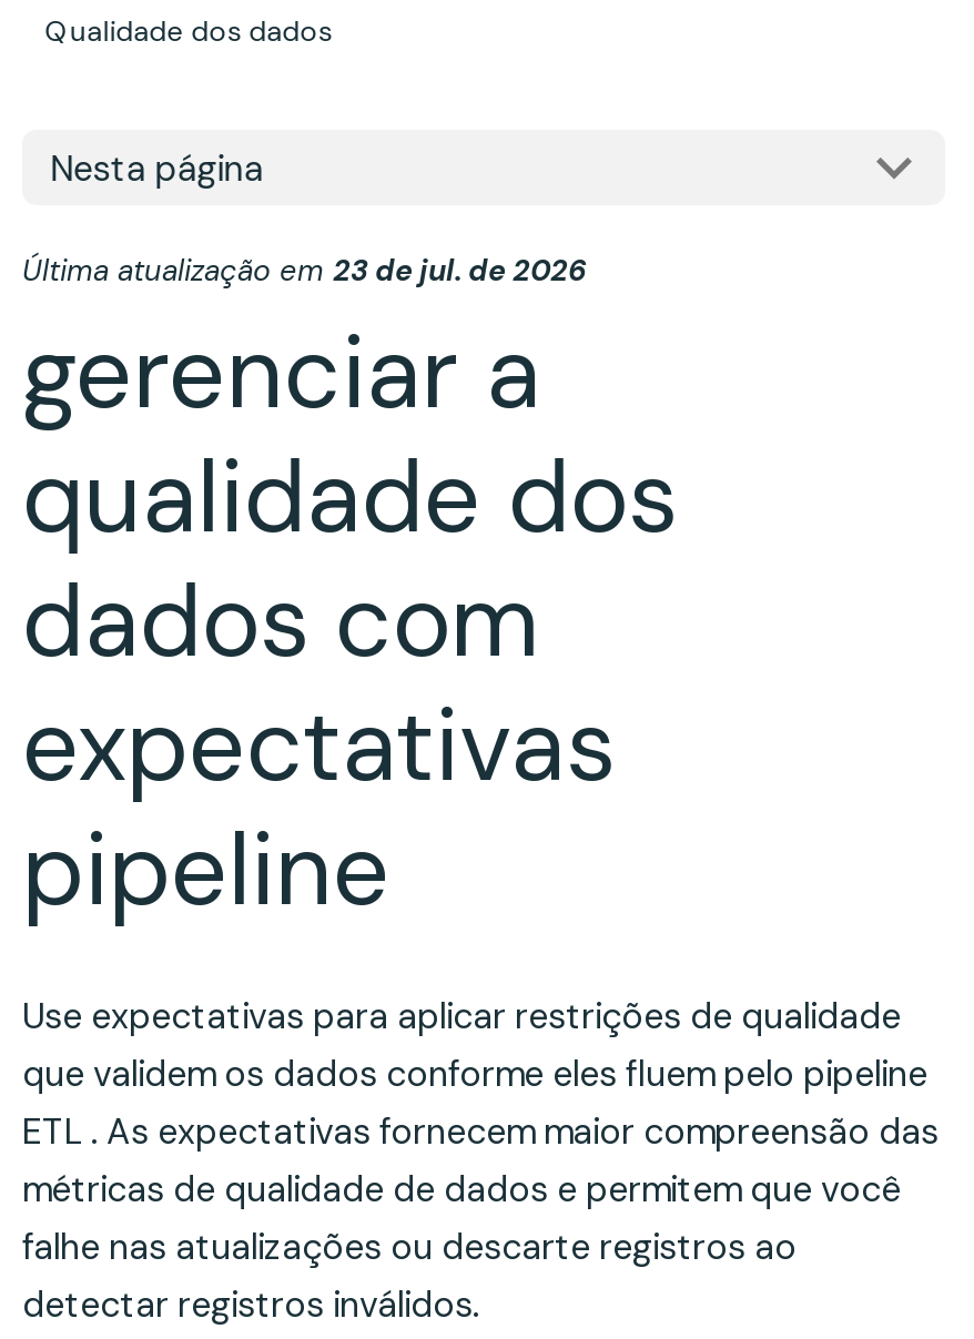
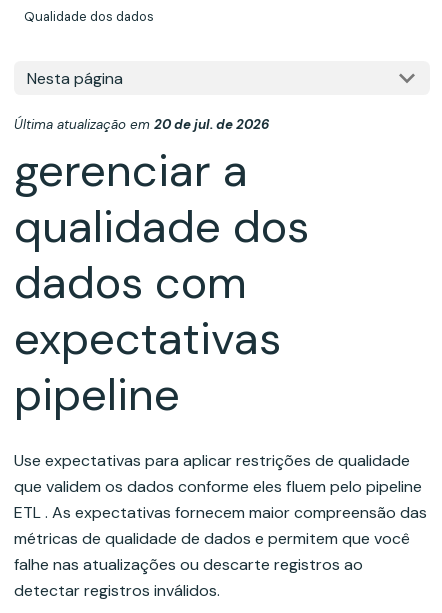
[22,252,586,290] Última atualização em 23 de jul. de 2026 -> [14,116,269,133] Última atualização em 20 de jul. de 2026

